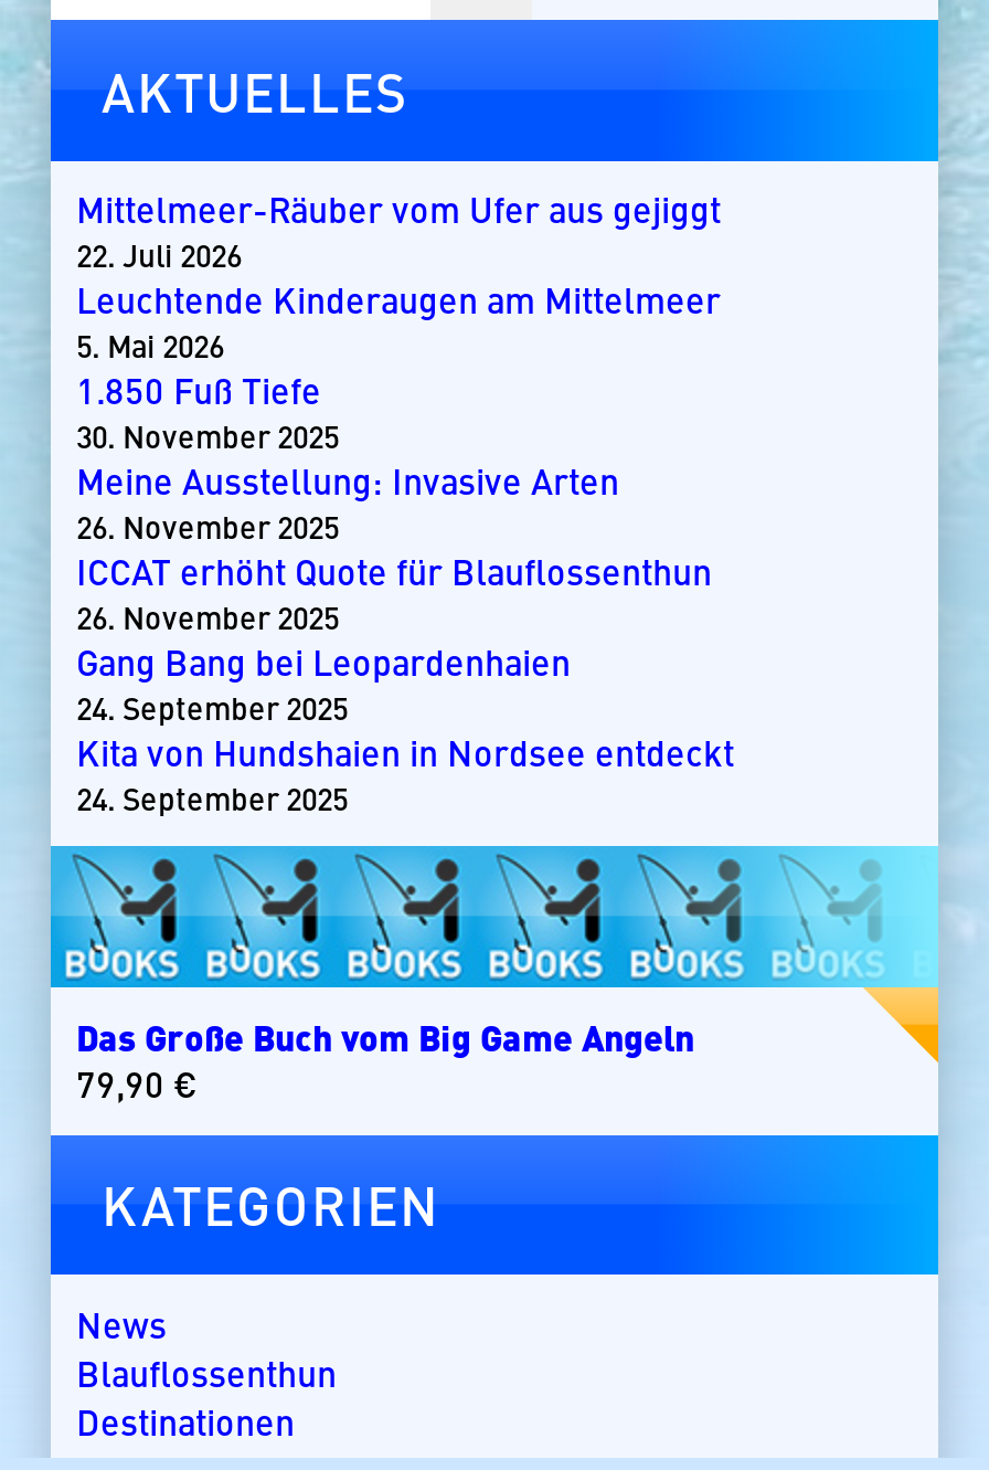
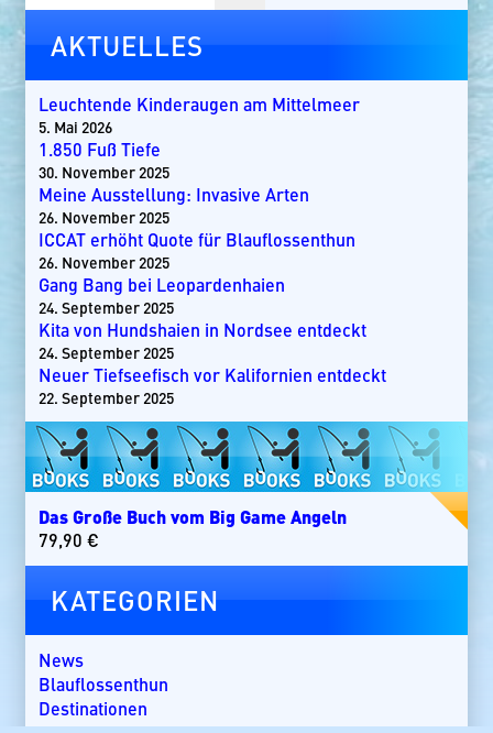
[76,184,730,277] Mittelmeer-Räuber vom Ufer aus gejiggt | 22. Juli 2026 -> none
moved [76,275,734,821] -> [38,92,366,364]: Leuchtende Kinderaugen am Mittelmeer | 5. Mai 2026 | 1.850 Fuß Tiefe | ... | Kita von Hundshaien in Nordsee entdeckt | 24. September 2025
none -> [38,363,386,409] Neuer Tiefseefisch vor Kalifornien entdeckt | 22. September 2025

